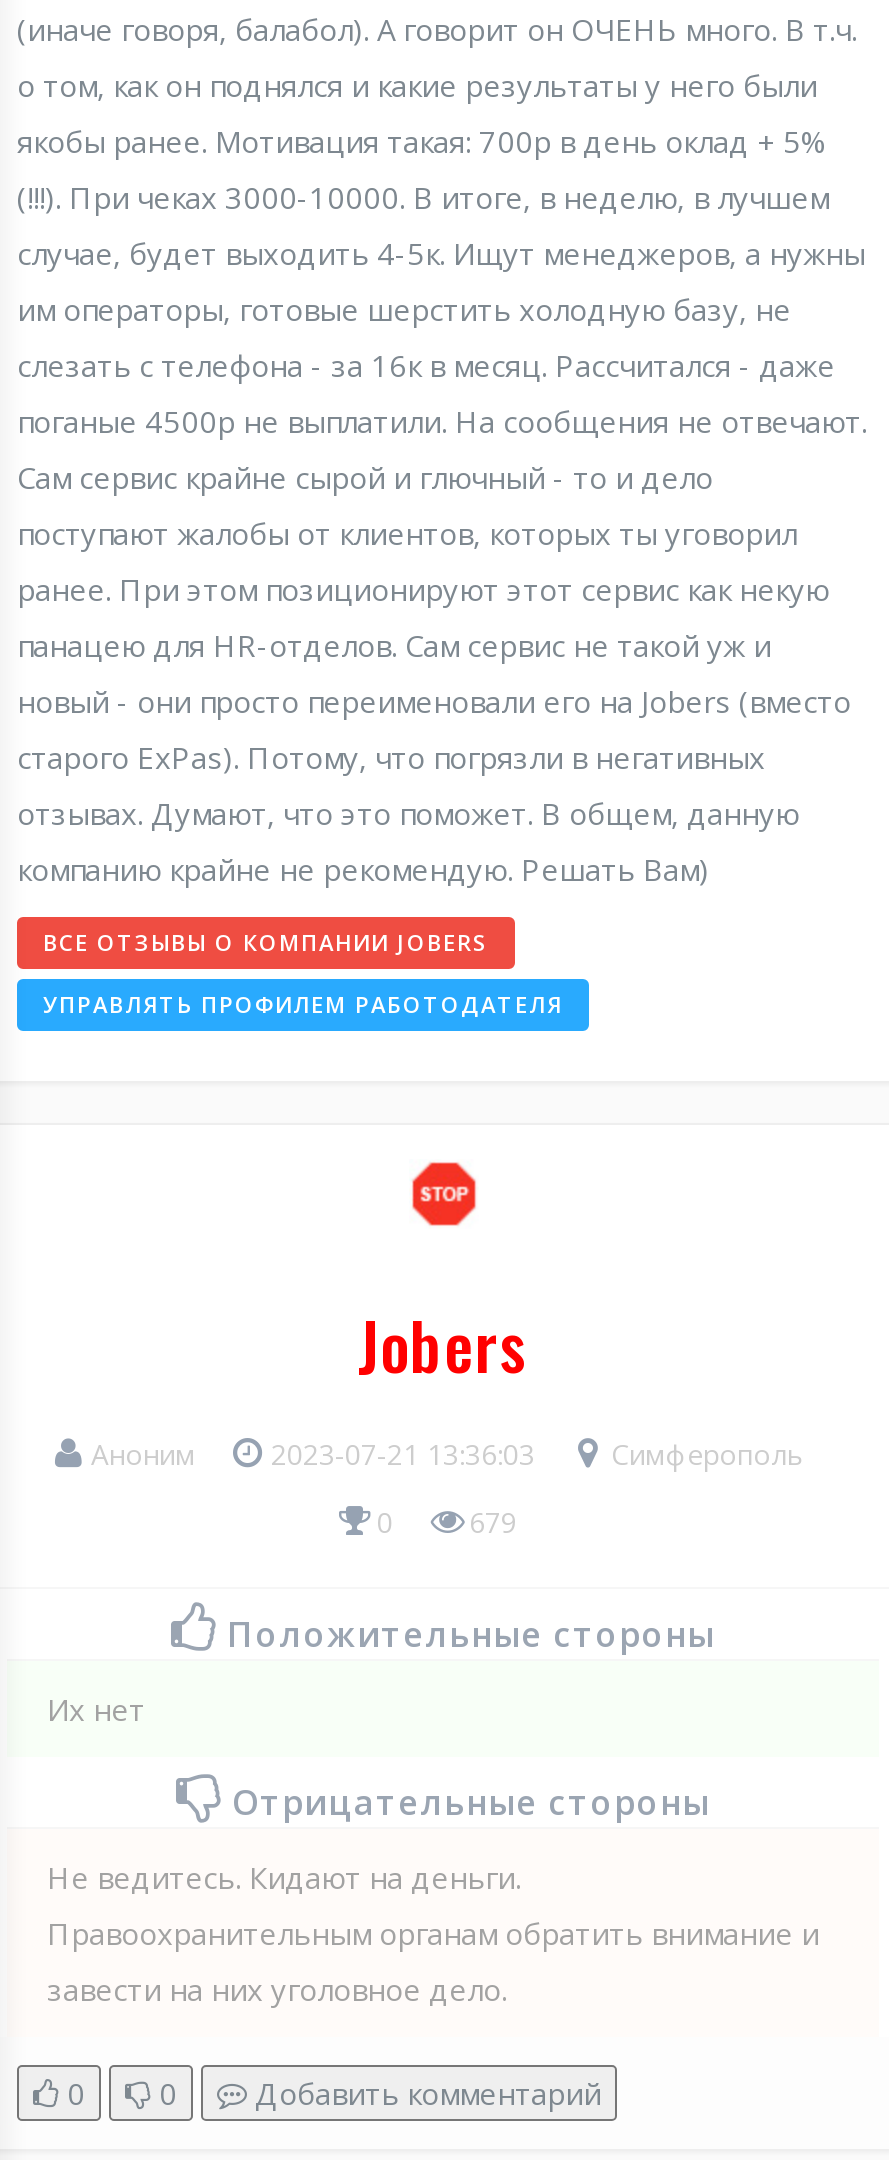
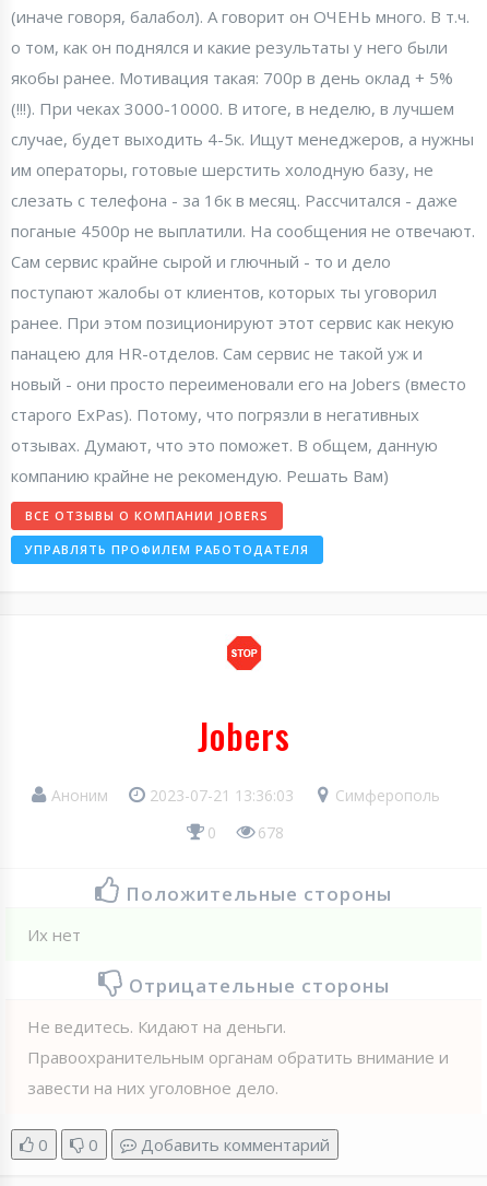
[369,1503,517,1541] 0 679 -> [203,822,284,843] 0 678

